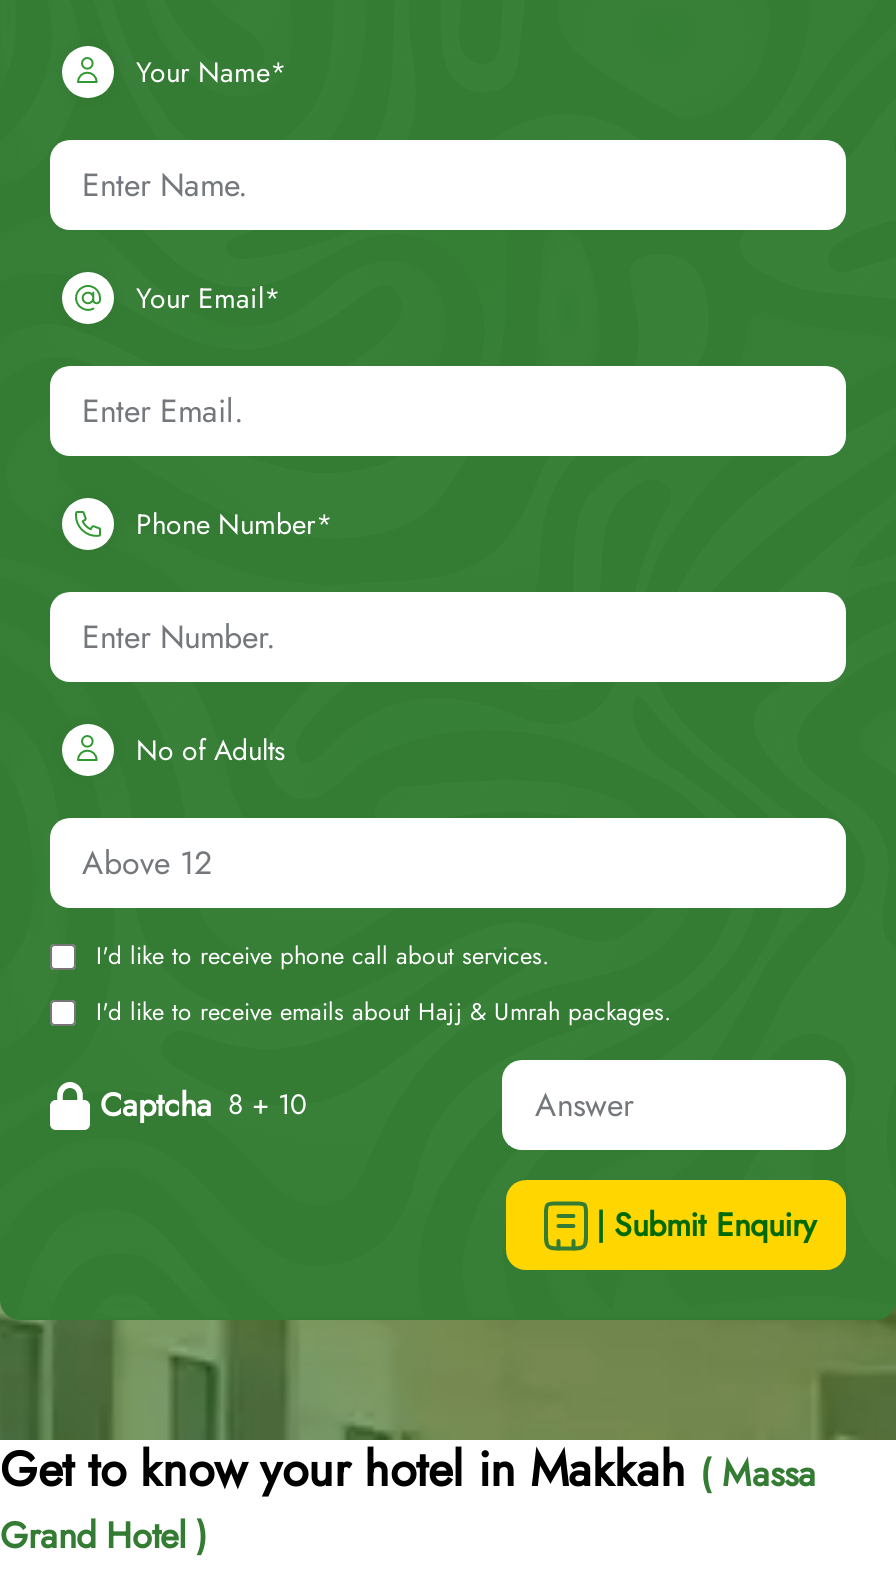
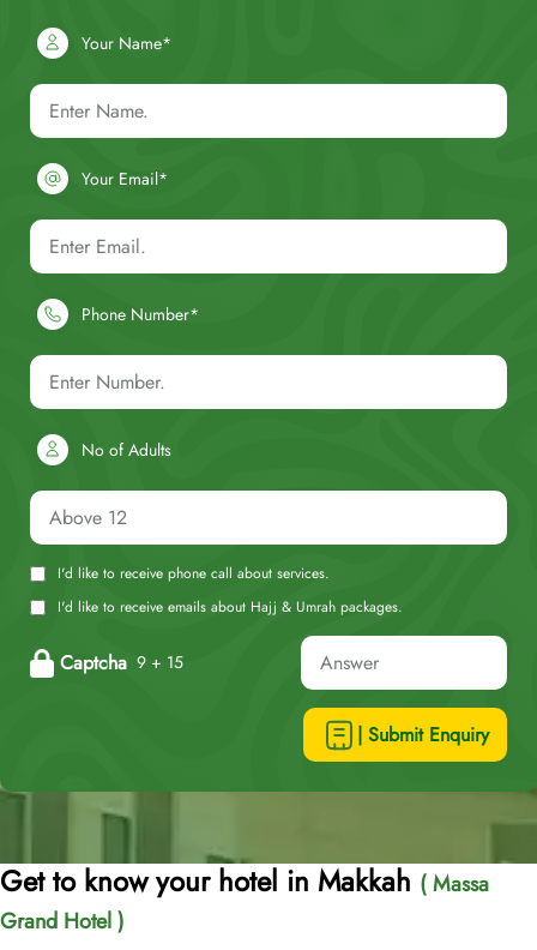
[100,1081,306,1127] Captcha 8 + 10 -> [60,648,183,676] Captcha 9 + 15

